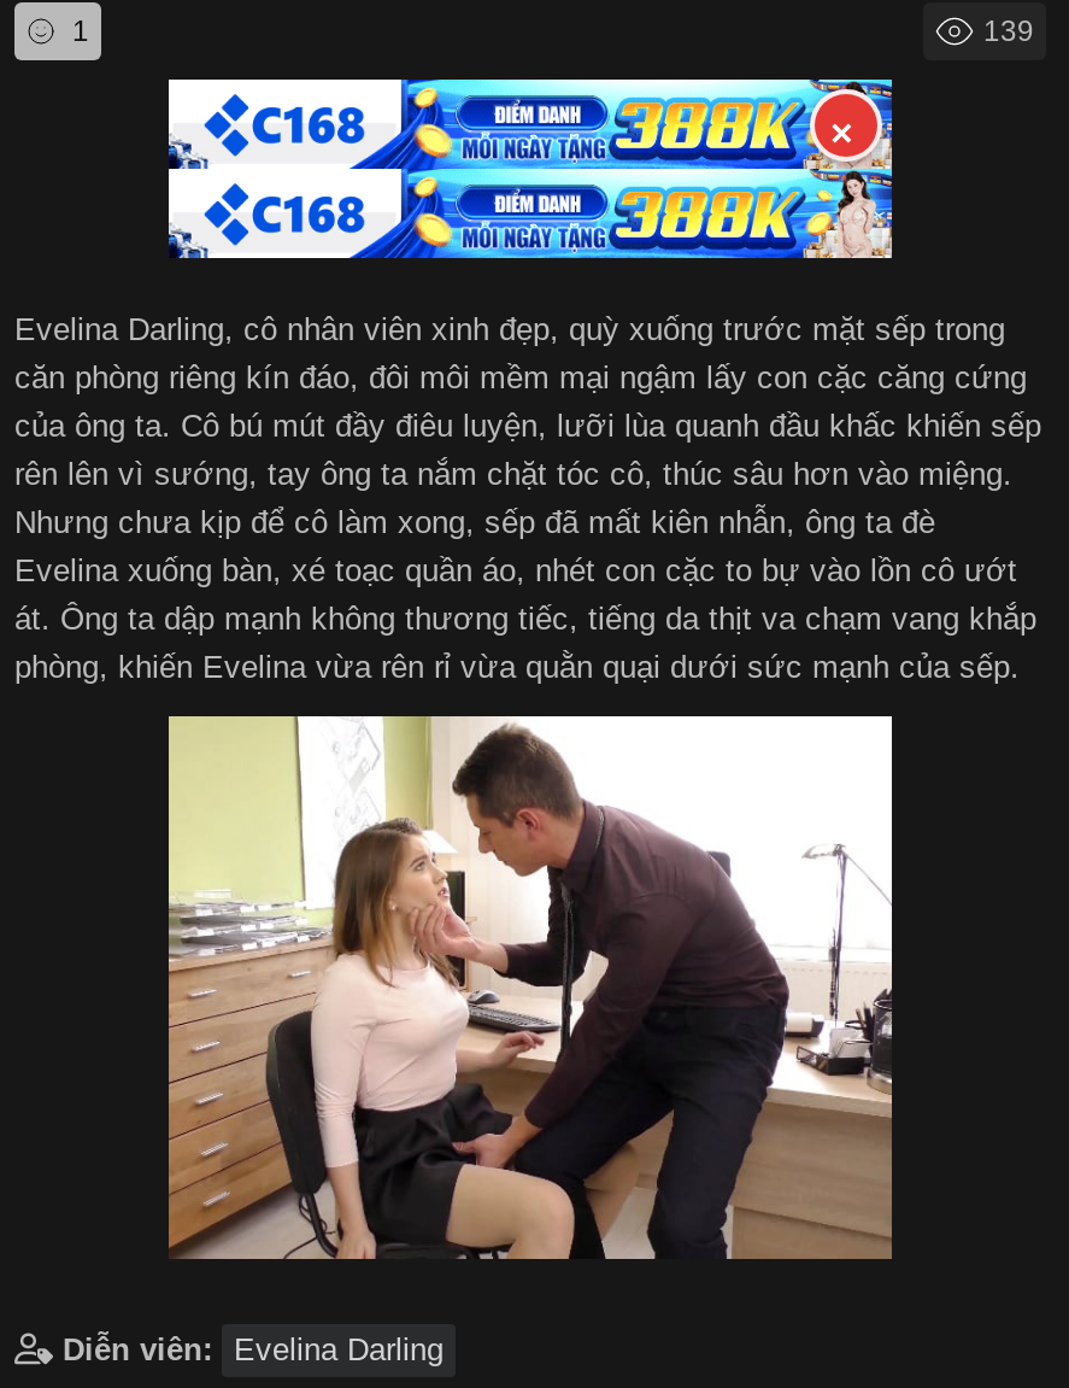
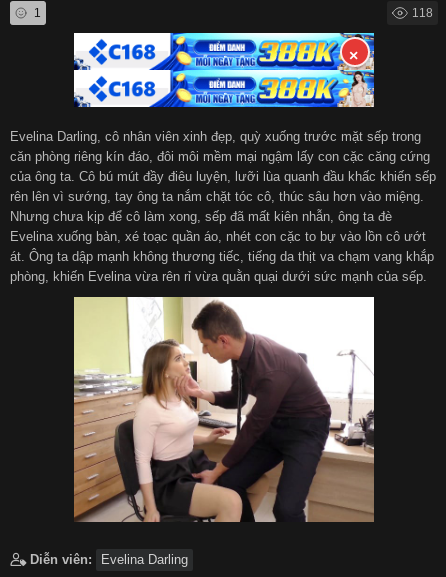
[983,14,1034,48] 139 -> [412,6,433,20] 118

